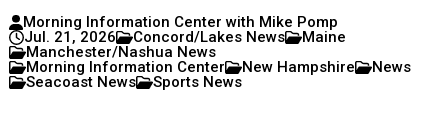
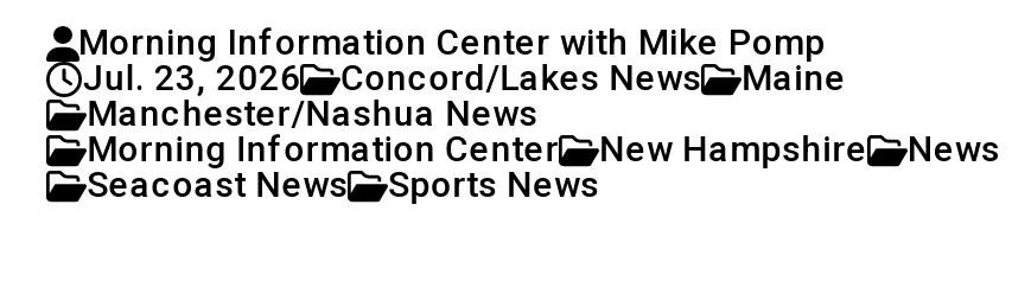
[24,28,346,46] Jul. 21, 2026 Concord/Lakes News Maine -> [83,57,846,99] Jul. 23, 2026 Concord/Lakes News Maine

